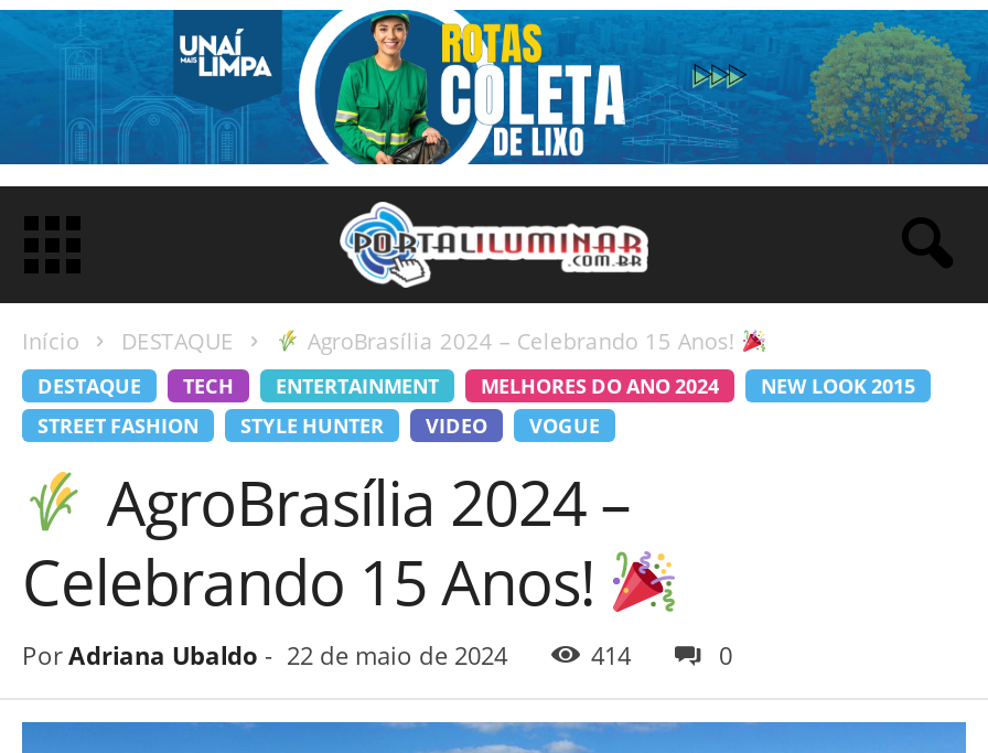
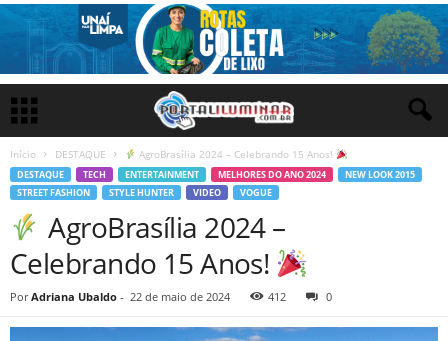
[591,638,631,671] 414 -> [268,289,286,304] 412

